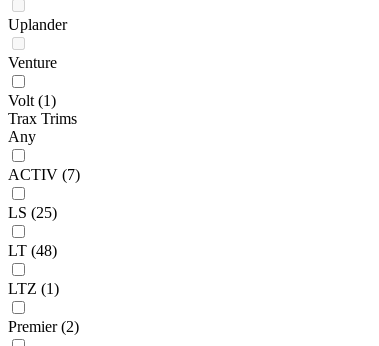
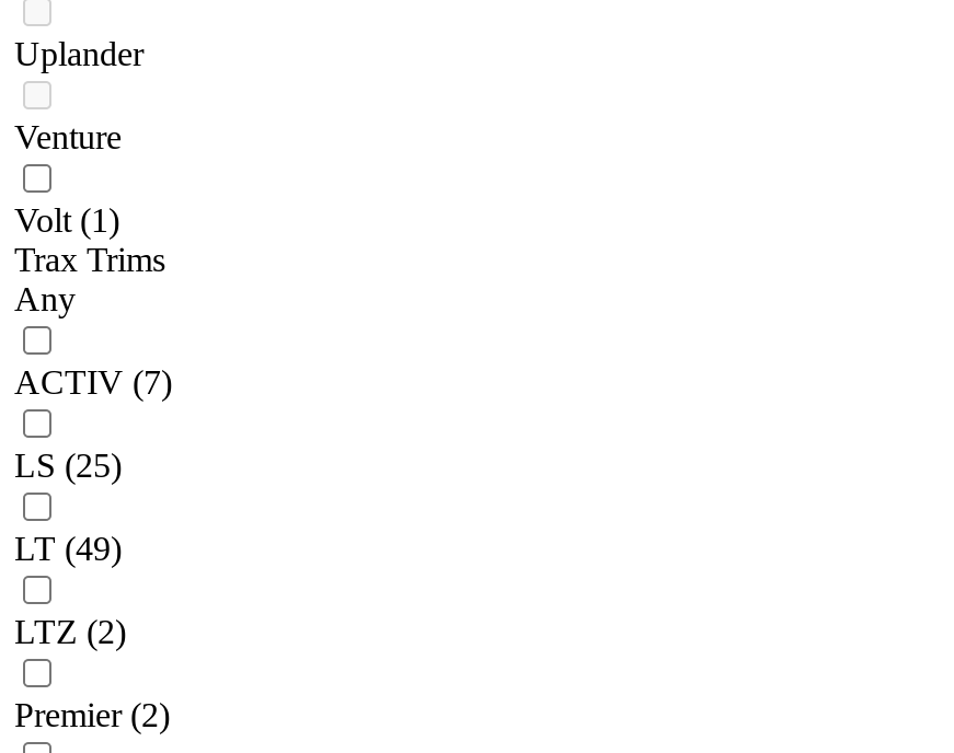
[8,242,57,259] LT (48) -> [14,531,122,568] LT (49)
[8,280,59,297] LTZ (1) -> [14,614,126,651] LTZ (2)

